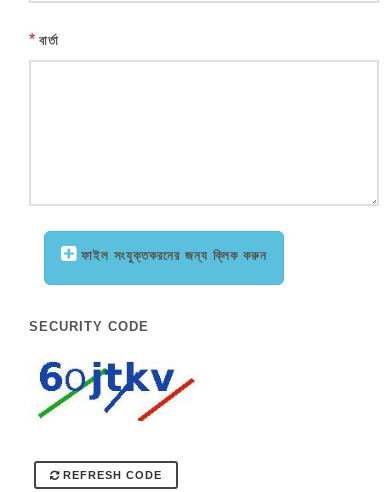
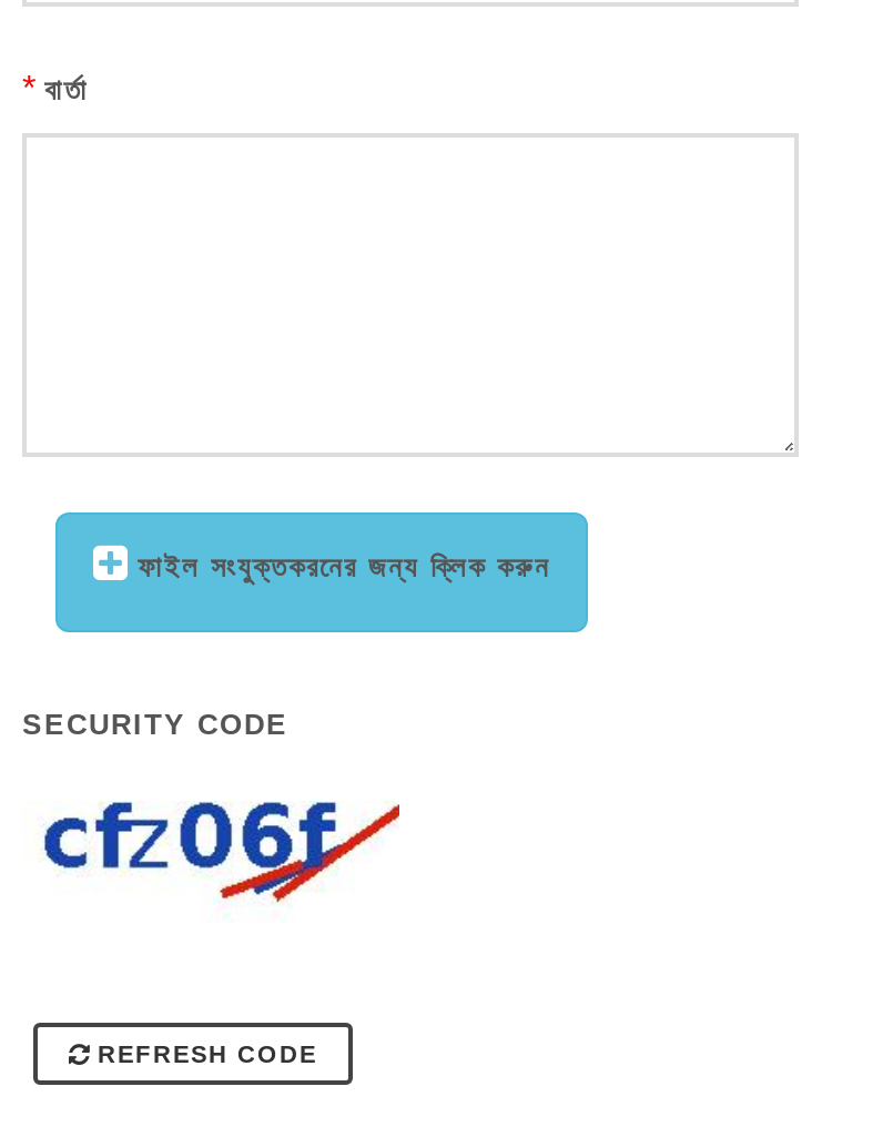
[37,360,199,422] [image] -> [42,799,402,934] [image]

